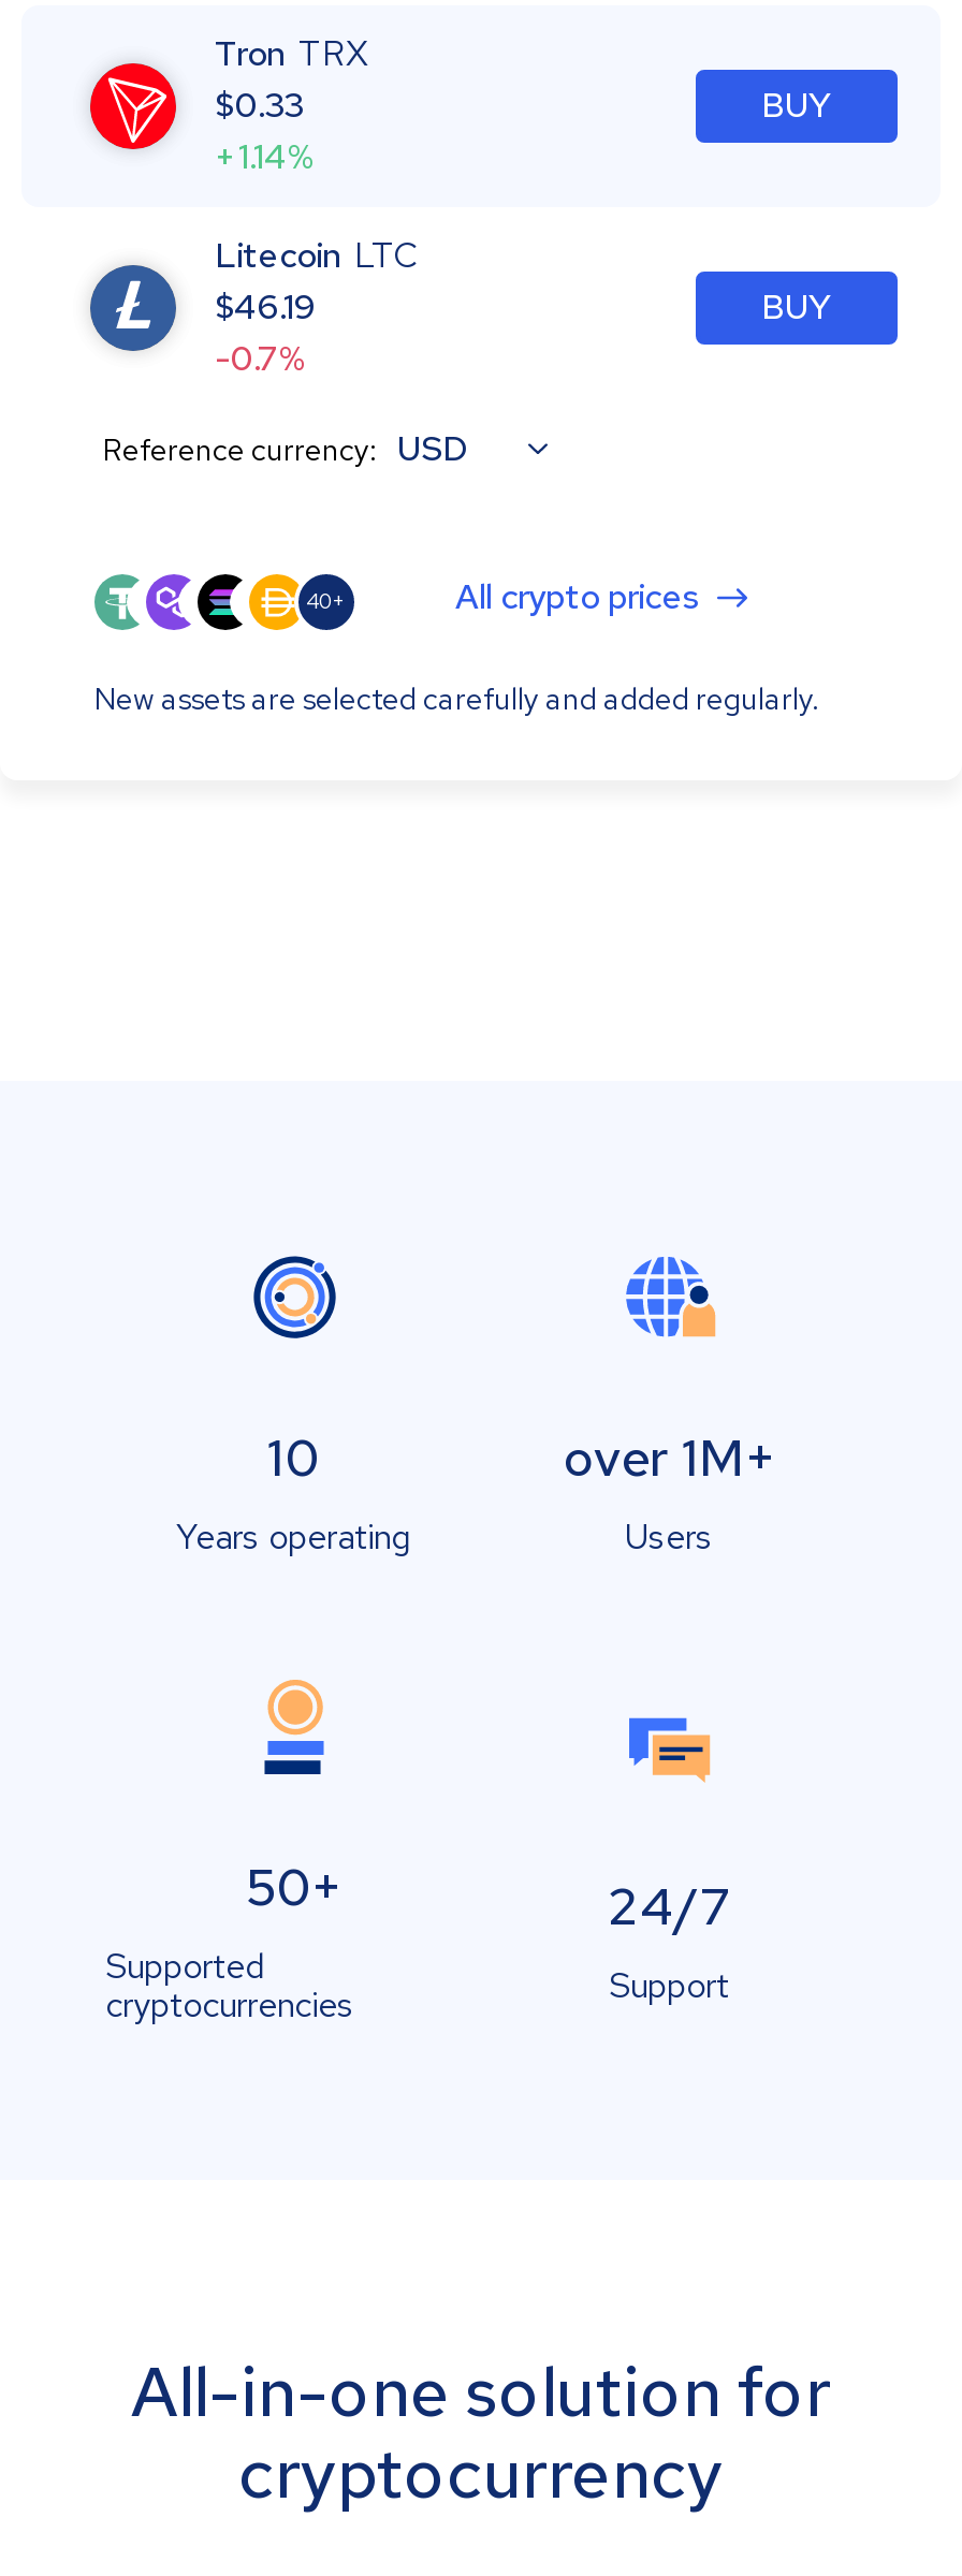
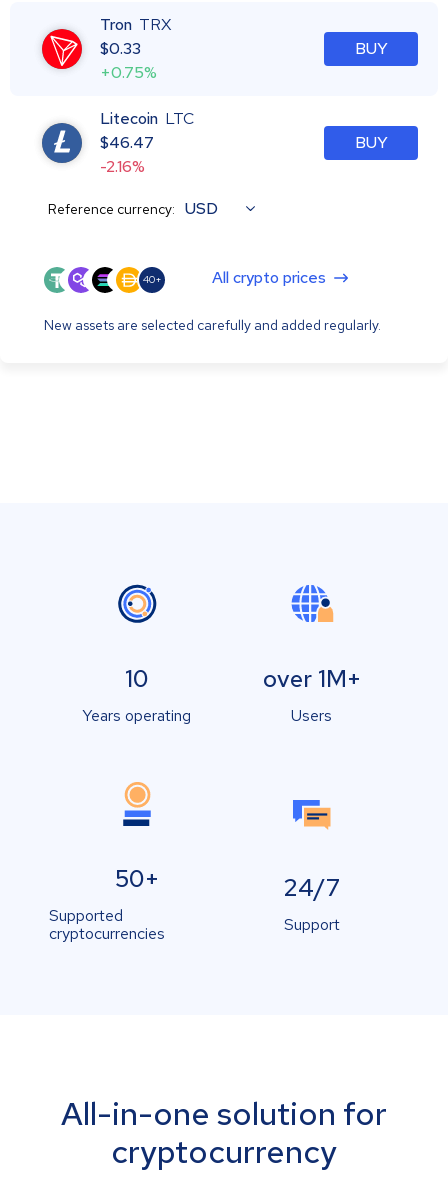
[215,134,316,179] +1.14% -> [100,62,157,83] +0.75%
[215,284,316,329] $46.19 -> [100,132,154,153] $46.47
[215,336,307,381] -0.7% -> [100,156,145,177] -2.16%

